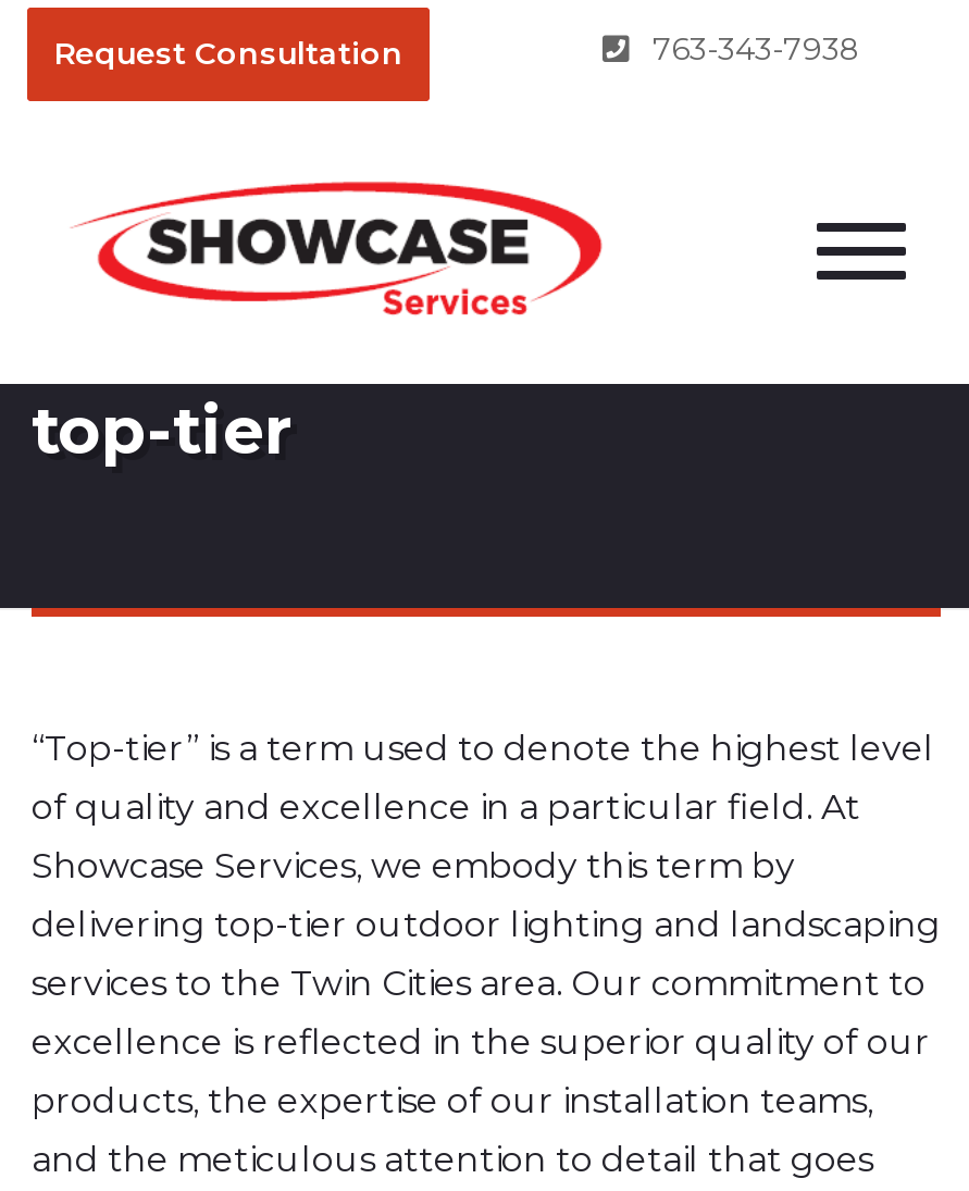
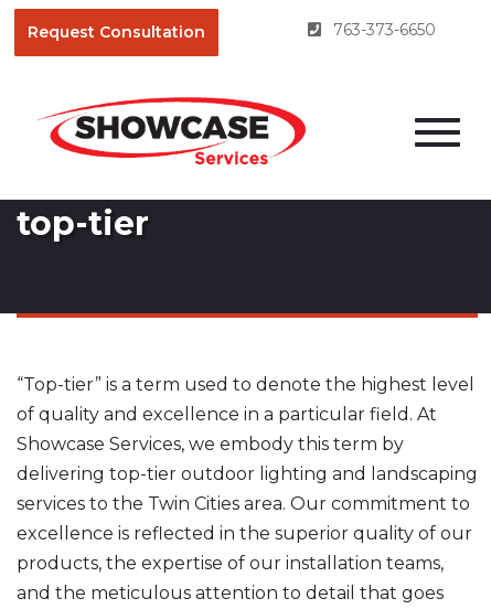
[653,29,861,68] 763-343-7938 -> [333,20,436,39] 763-373-6650

